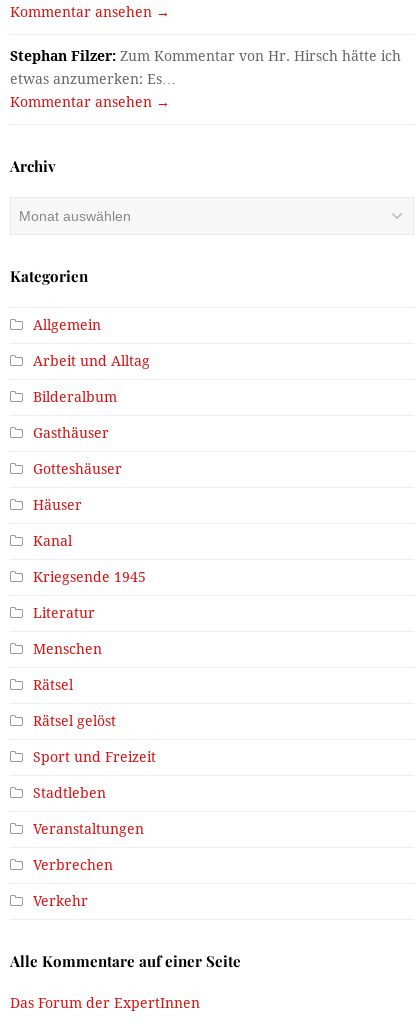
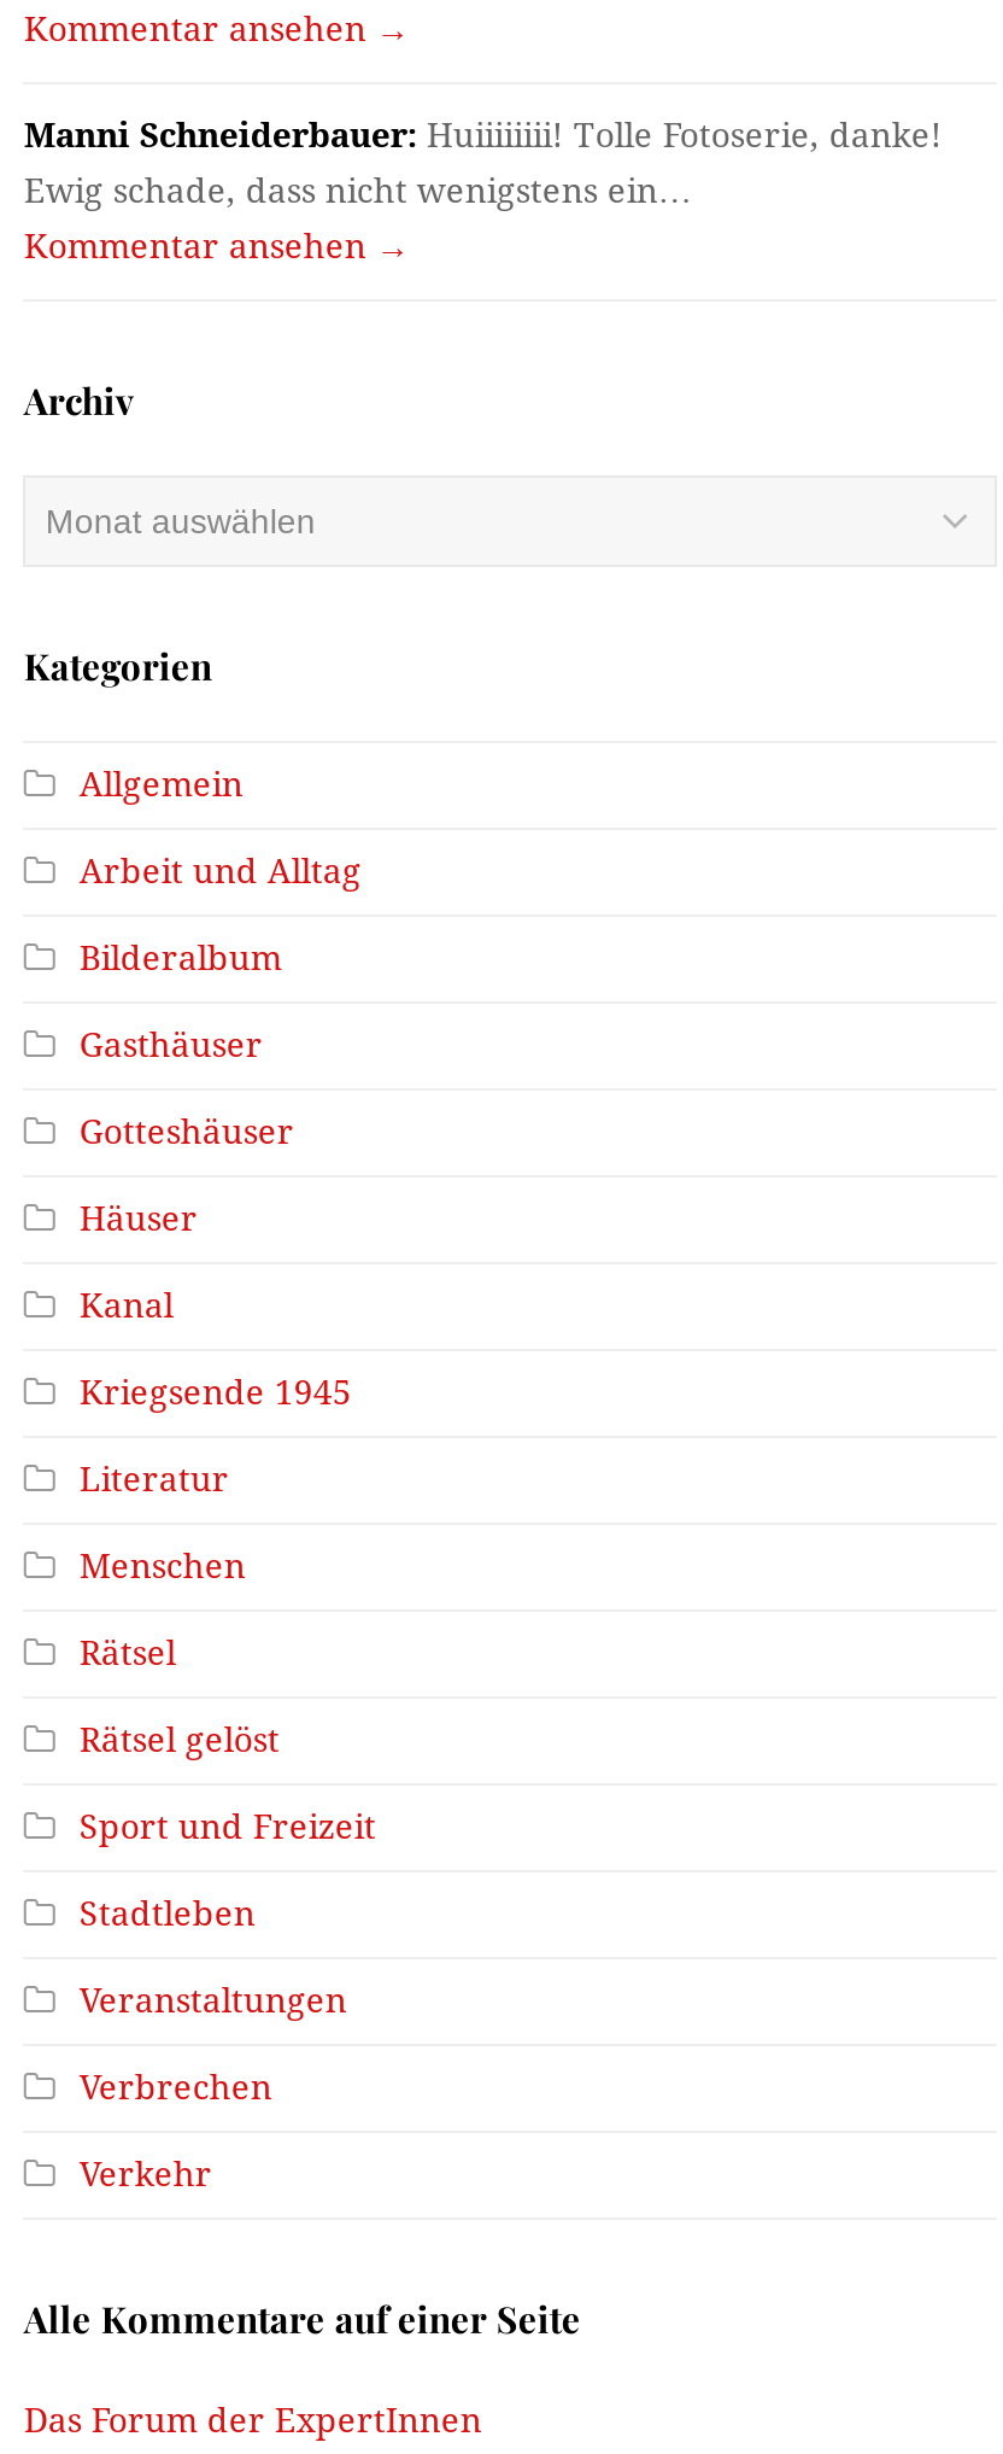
[10,48,401,87] Stephan Filzer: Zum Kommentar von Hr. Hirsch hätte ich | etwas anzumerken: Es… -> [24,116,942,210] Manni Schneiderbauer: Huiiiiiiii! Tolle Fotoserie, danke! | Ewig schade, dass nicht wenigstens ein…

